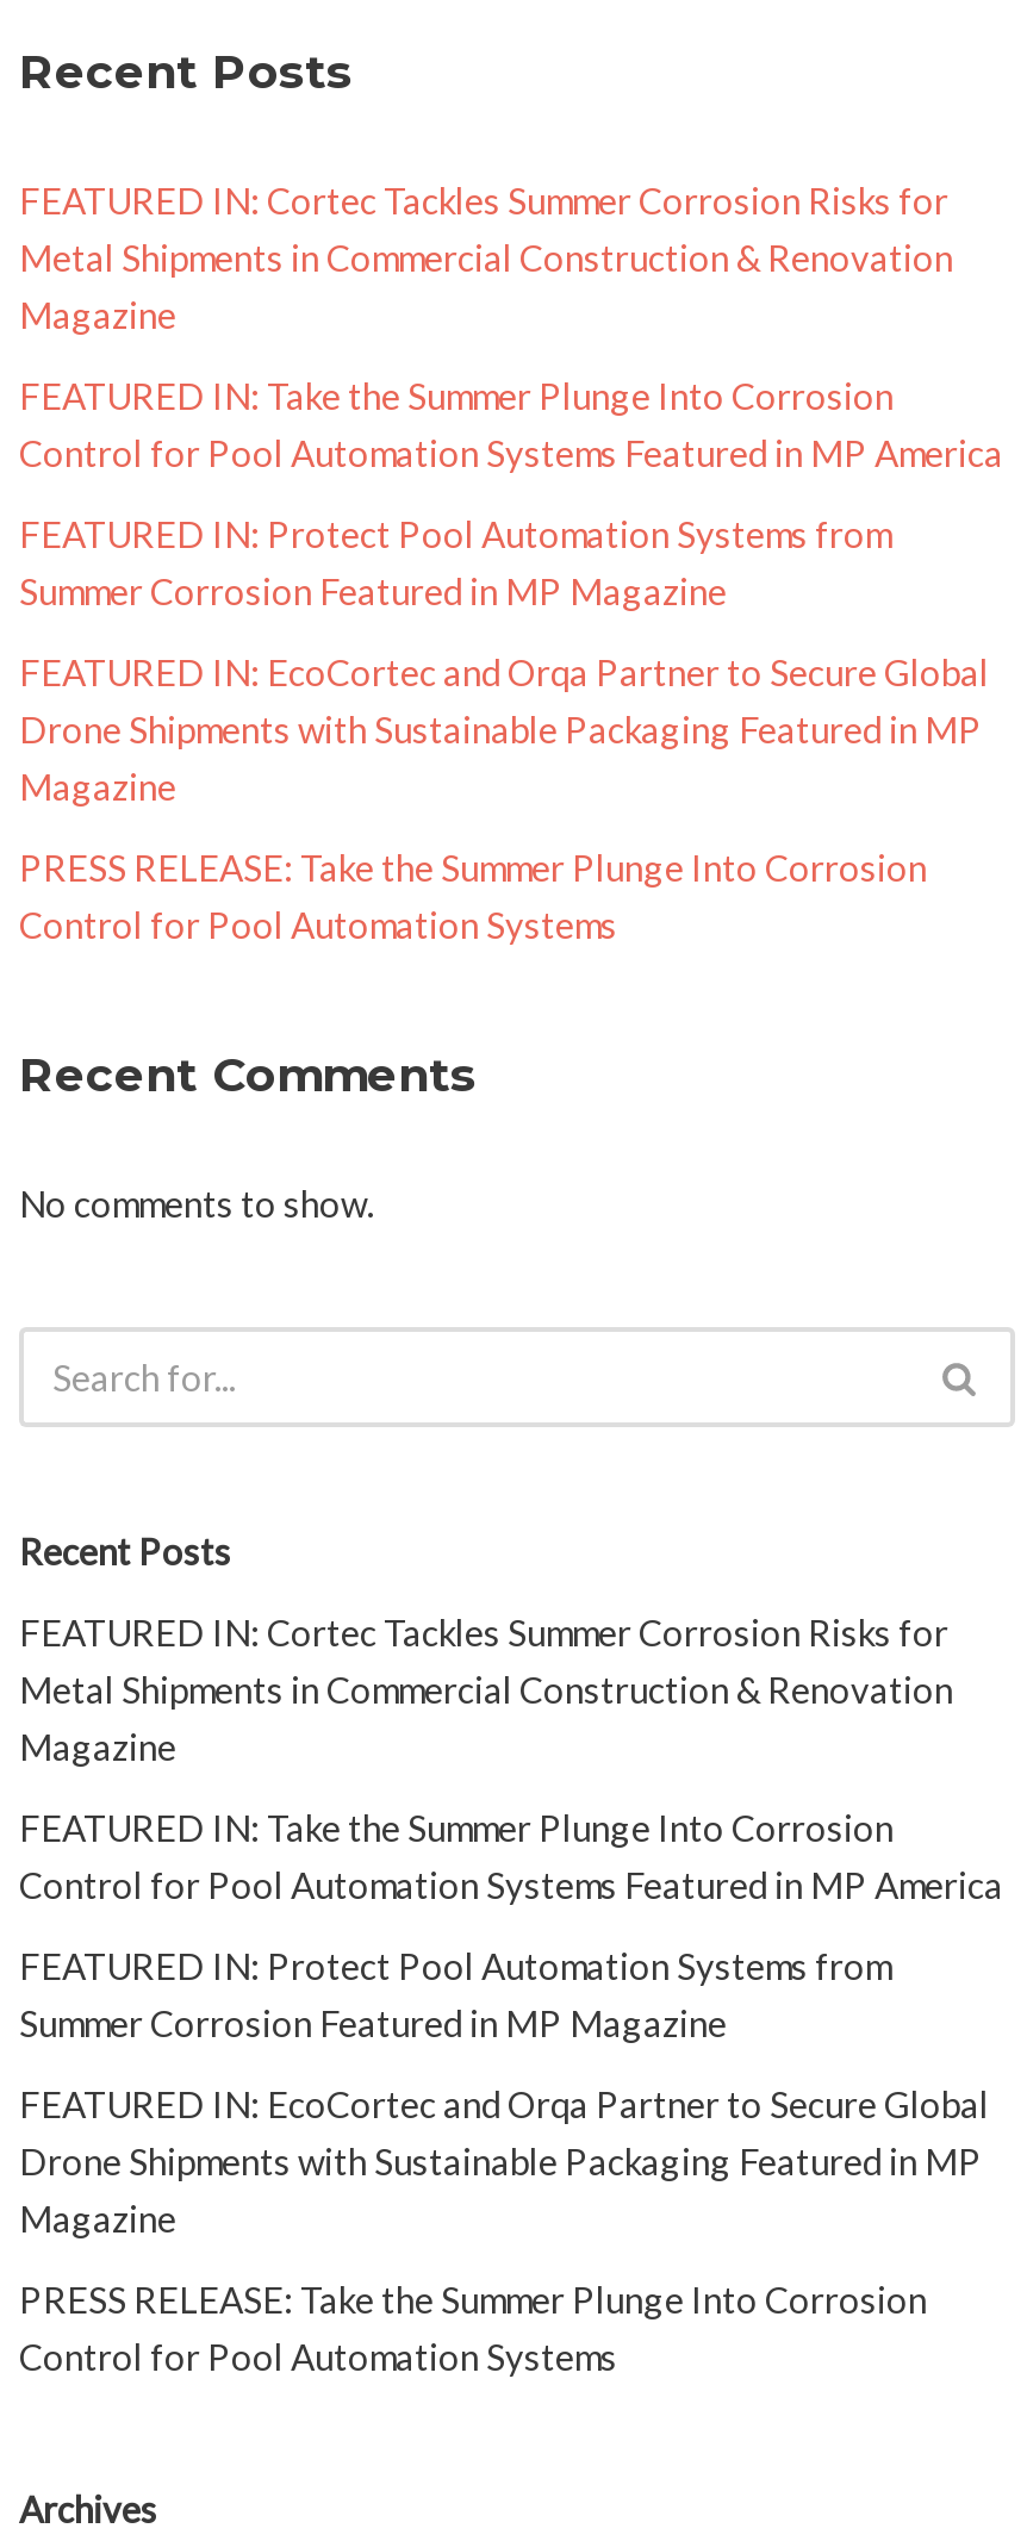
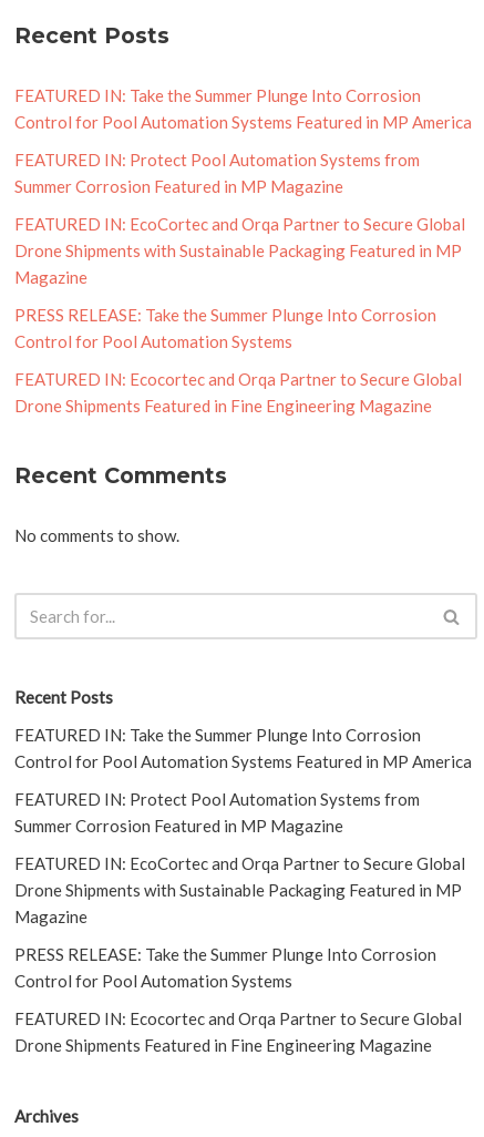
[19,179,953,336] FEATURED IN: Cortec Tackles Summer Corrosion Risks for | Metal Shipments in Commercial Construction & Renovation | Magazine -> none
moved [19,375,1003,946] -> [14,86,472,352]: FEATURED IN: Take the Summer Plunge Into Corrosion | Control for Pool Automation Systems Featured in MP America | FEATURED IN: Protect Pool Automation Systems from | ... | PRESS RELEASE: Take the Summer Plunge Into Corrosion | Control for Pool Automation Systems
none -> [14,369,462,416] FEATURED IN: Ecocortec and Orqa Partner to Secure Global | Drone Shipments Featured in Fine Engineering Magazine
[19,1611,953,1768] FEATURED IN: Cortec Tackles Summer Corrosion Risks for | Metal Shipments in Commercial Construction & Renovation | Magazine -> none
moved [19,1806,1003,2378] -> [14,725,472,991]: FEATURED IN: Take the Summer Plunge Into Corrosion | Control for Pool Automation Systems Featured in MP America | FEATURED IN: Protect Pool Automation Systems from | ... | PRESS RELEASE: Take the Summer Plunge Into Corrosion | Control for Pool Automation Systems
none -> [14,1009,462,1055] FEATURED IN: Ecocortec and Orqa Partner to Secure Global | Drone Shipments Featured in Fine Engineering Magazine

